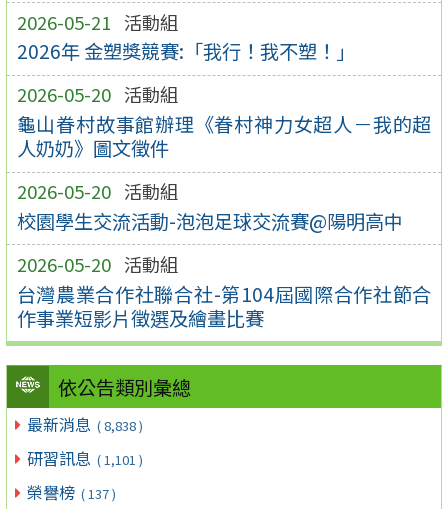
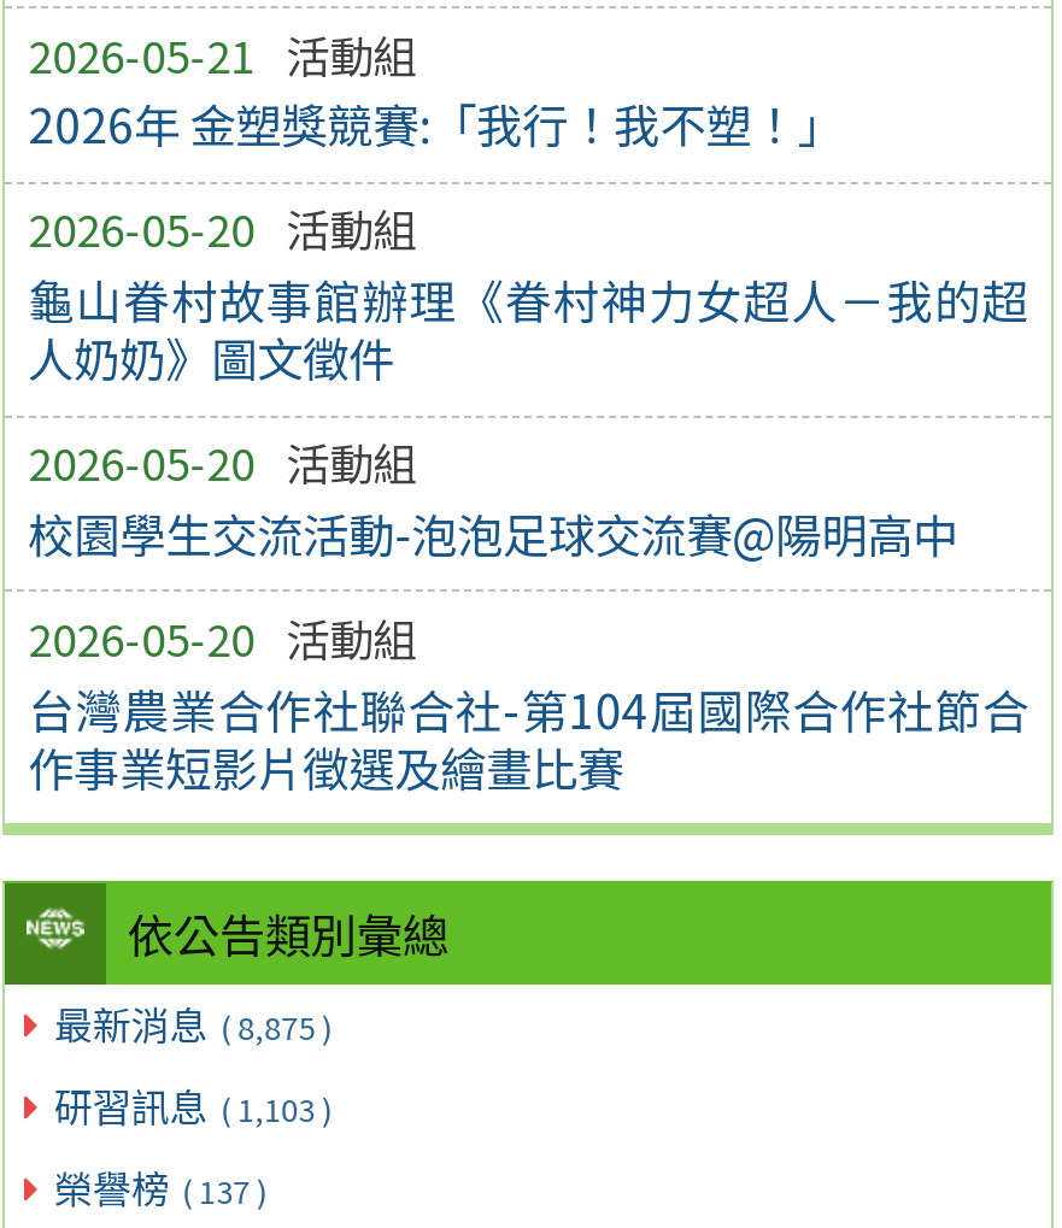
[27,412,143,436] 最新消息 ( 8,838 ) -> [54,995,332,1053] 最新消息 ( 8,875 )
[27,446,143,470] 研習訊息 ( 1,101 ) -> [54,1076,332,1134] 研習訊息 ( 1,103 )

